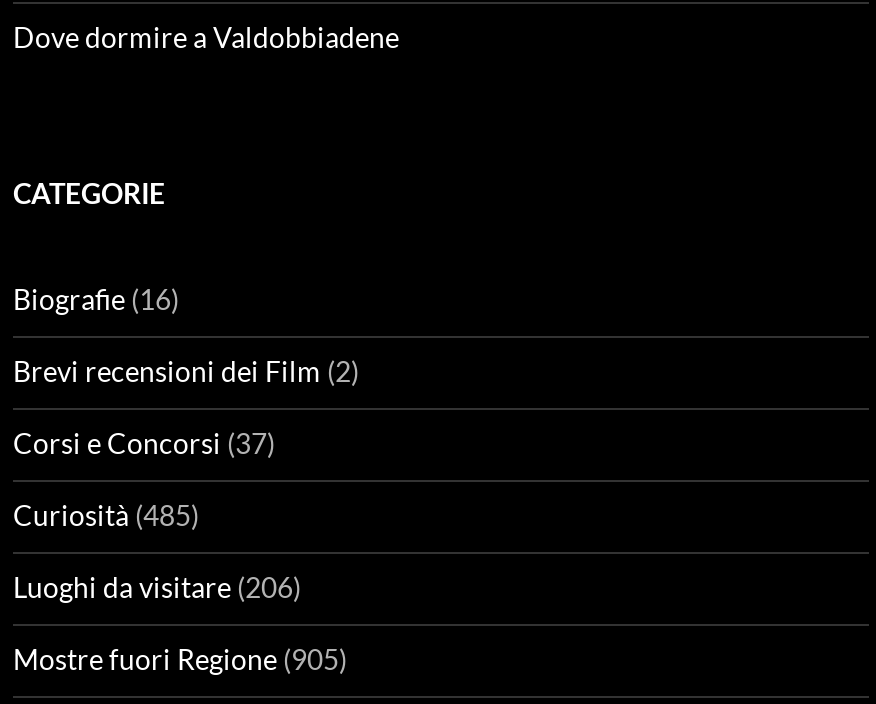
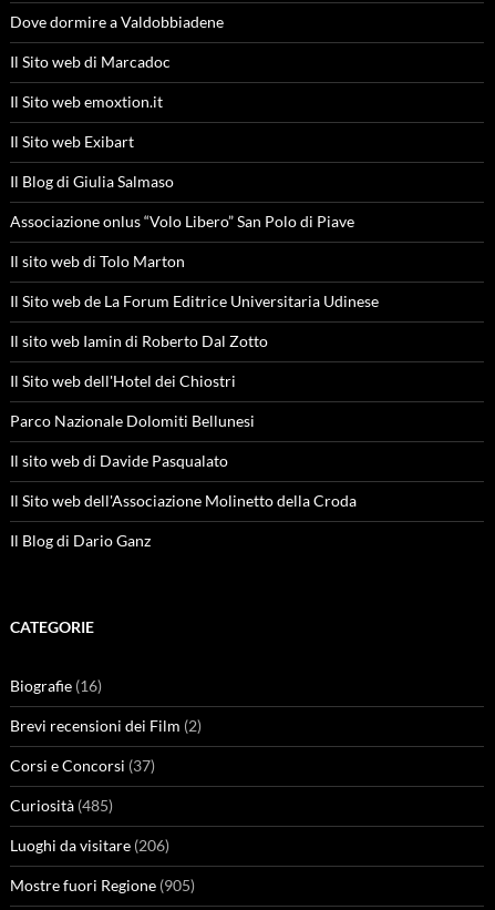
none -> [10,52,379,549] Il Sito web di Marcadoc | Il Sito web emoxtion.it | Il Sito web Exibart | Il Blog di Giulia Salmaso | Associazione onlus “Volo Libero” San Polo di Piave | Il sito web di Tolo Marton | Il Sito web de La Forum Editrice Universitaria Udinese | Il sito web Iamin di Roberto Dal Zotto | Il Sito web dell'Hotel dei Chiostri | Parco Nazionale Dolomiti Bellunesi | Il sito web di Davide Pasqualato | Il Sito web dell'Associazione Molinetto della Croda | Il Blog di Dario Ganz

